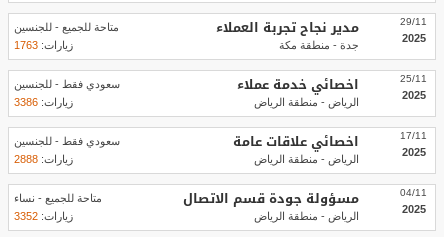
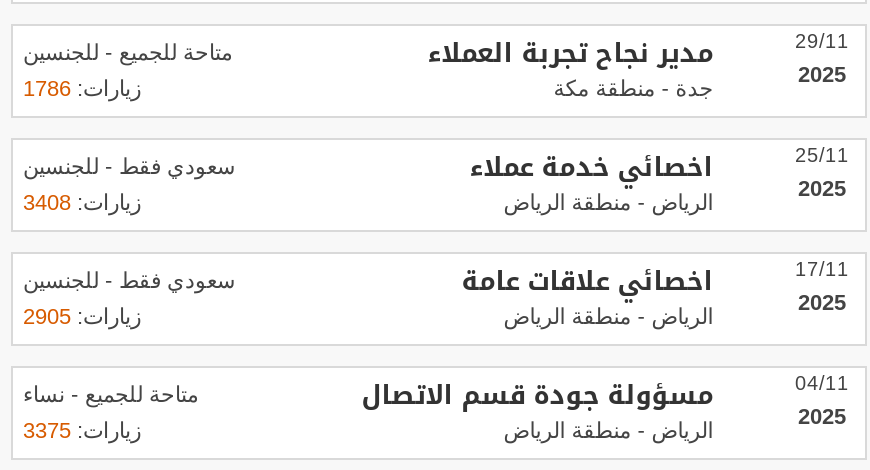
[14,39,73,51] زيارات: 1763 -> [23,76,141,100] زيارات: 1786
[14,96,73,108] زيارات: 3386 -> [23,190,141,214] زيارات: 3408
[14,153,73,165] زيارات: 2888 -> [23,304,141,328] زيارات: 2905
[14,210,73,222] زيارات: 3352 -> [23,418,141,442] زيارات: 3375

